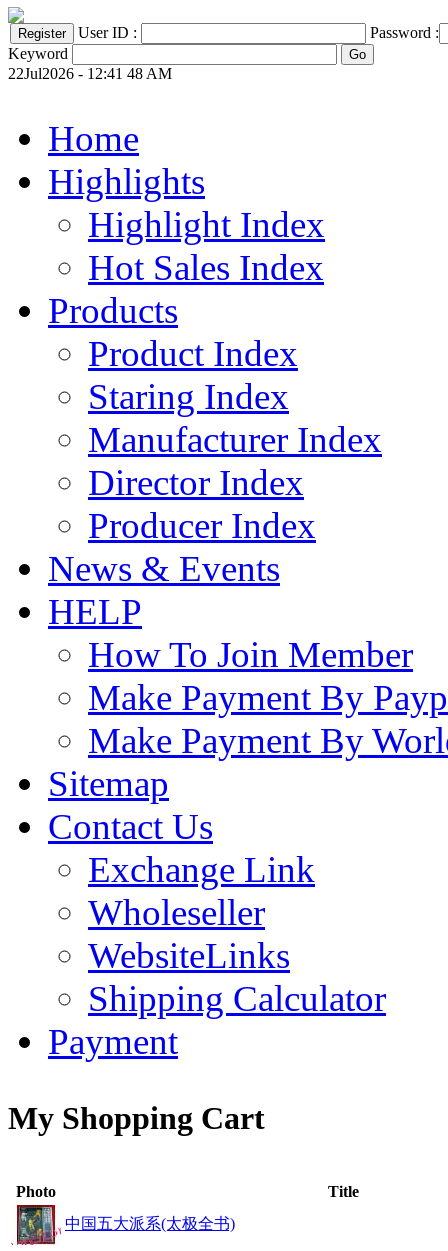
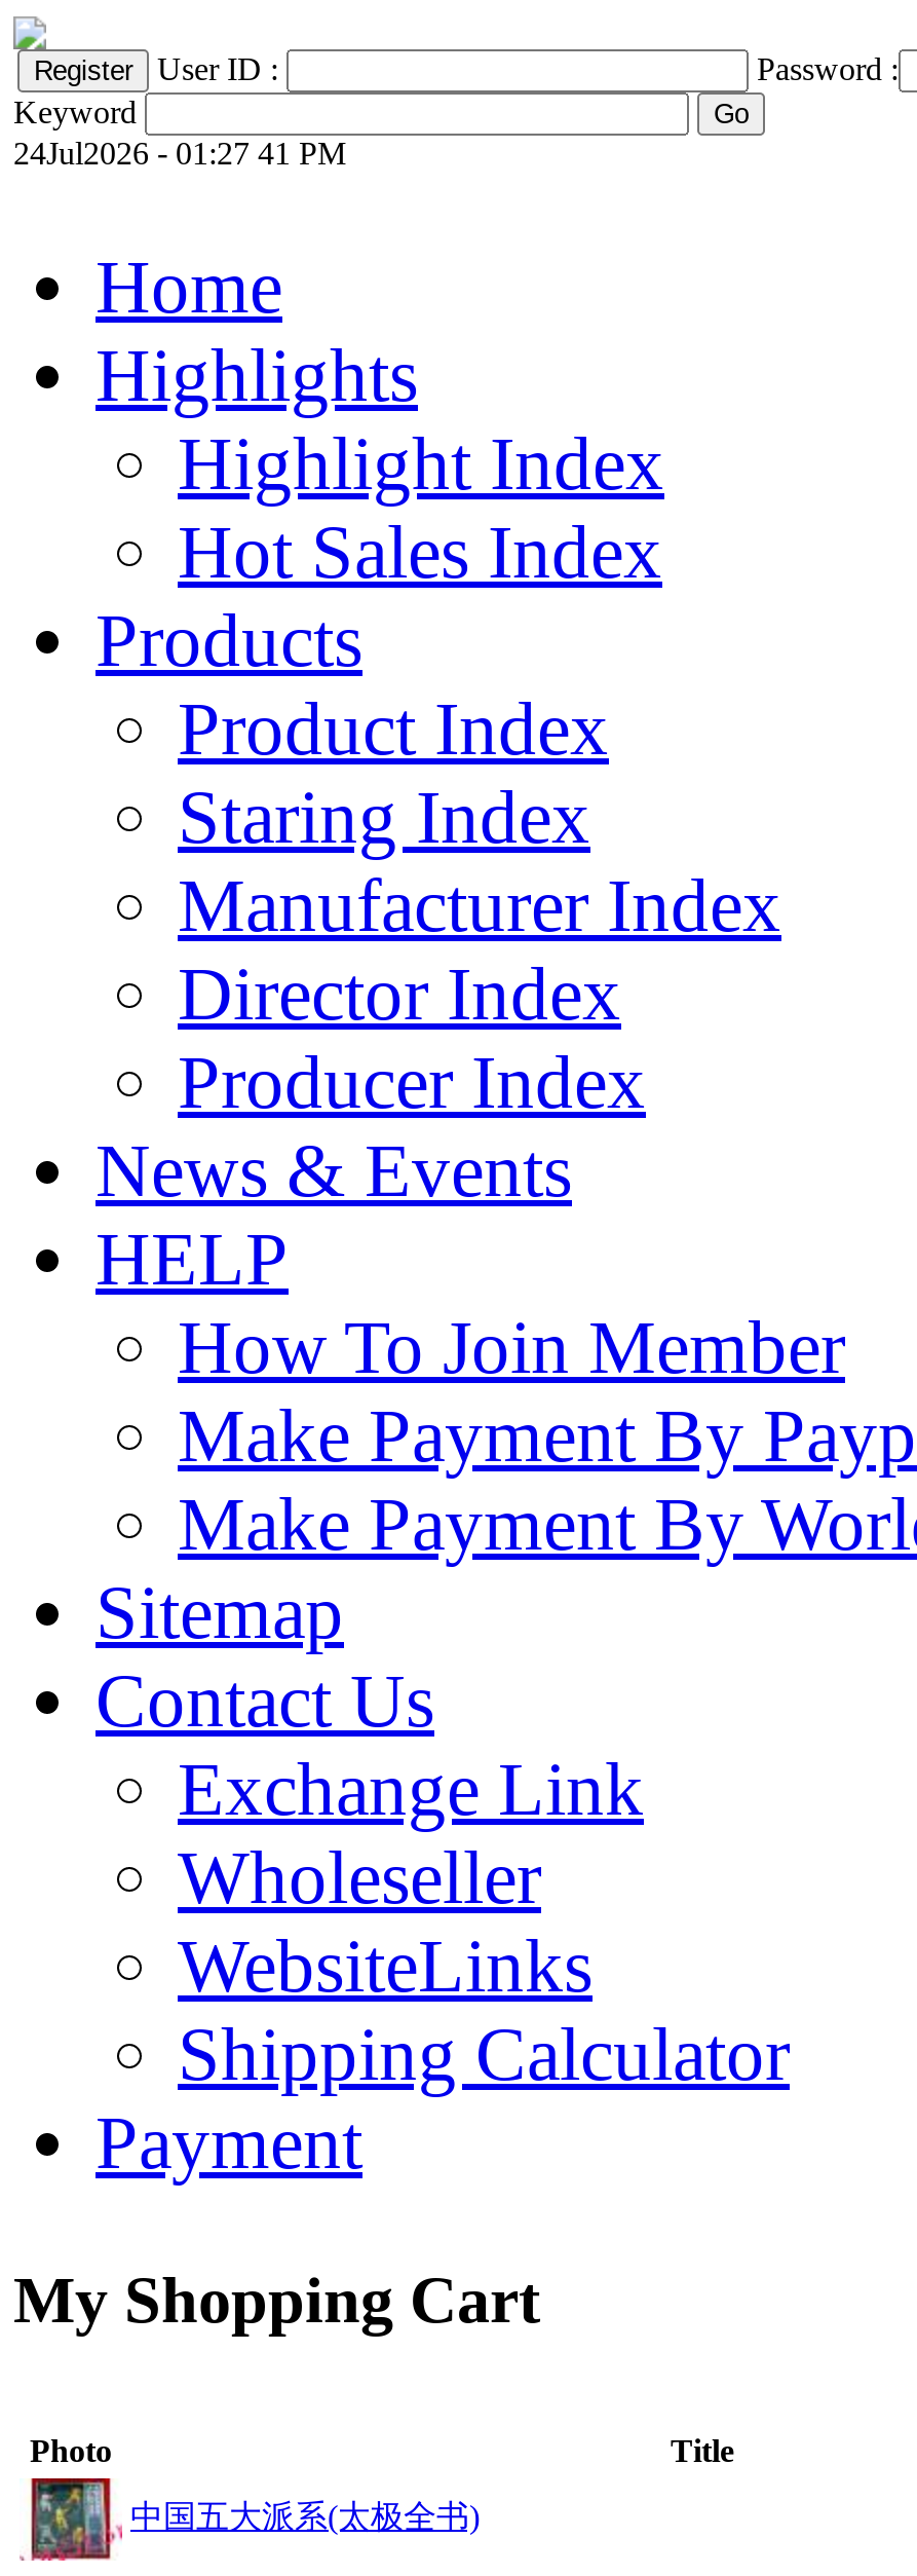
[8,65,172,82] 22Jul2026 - 12:41 48 AM -> [13,136,346,171] 24Jul2026 - 01:27 41 PM

